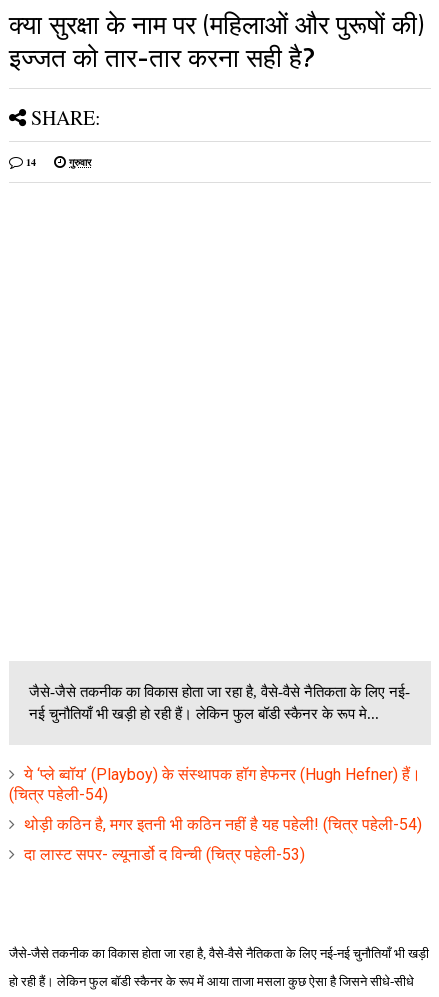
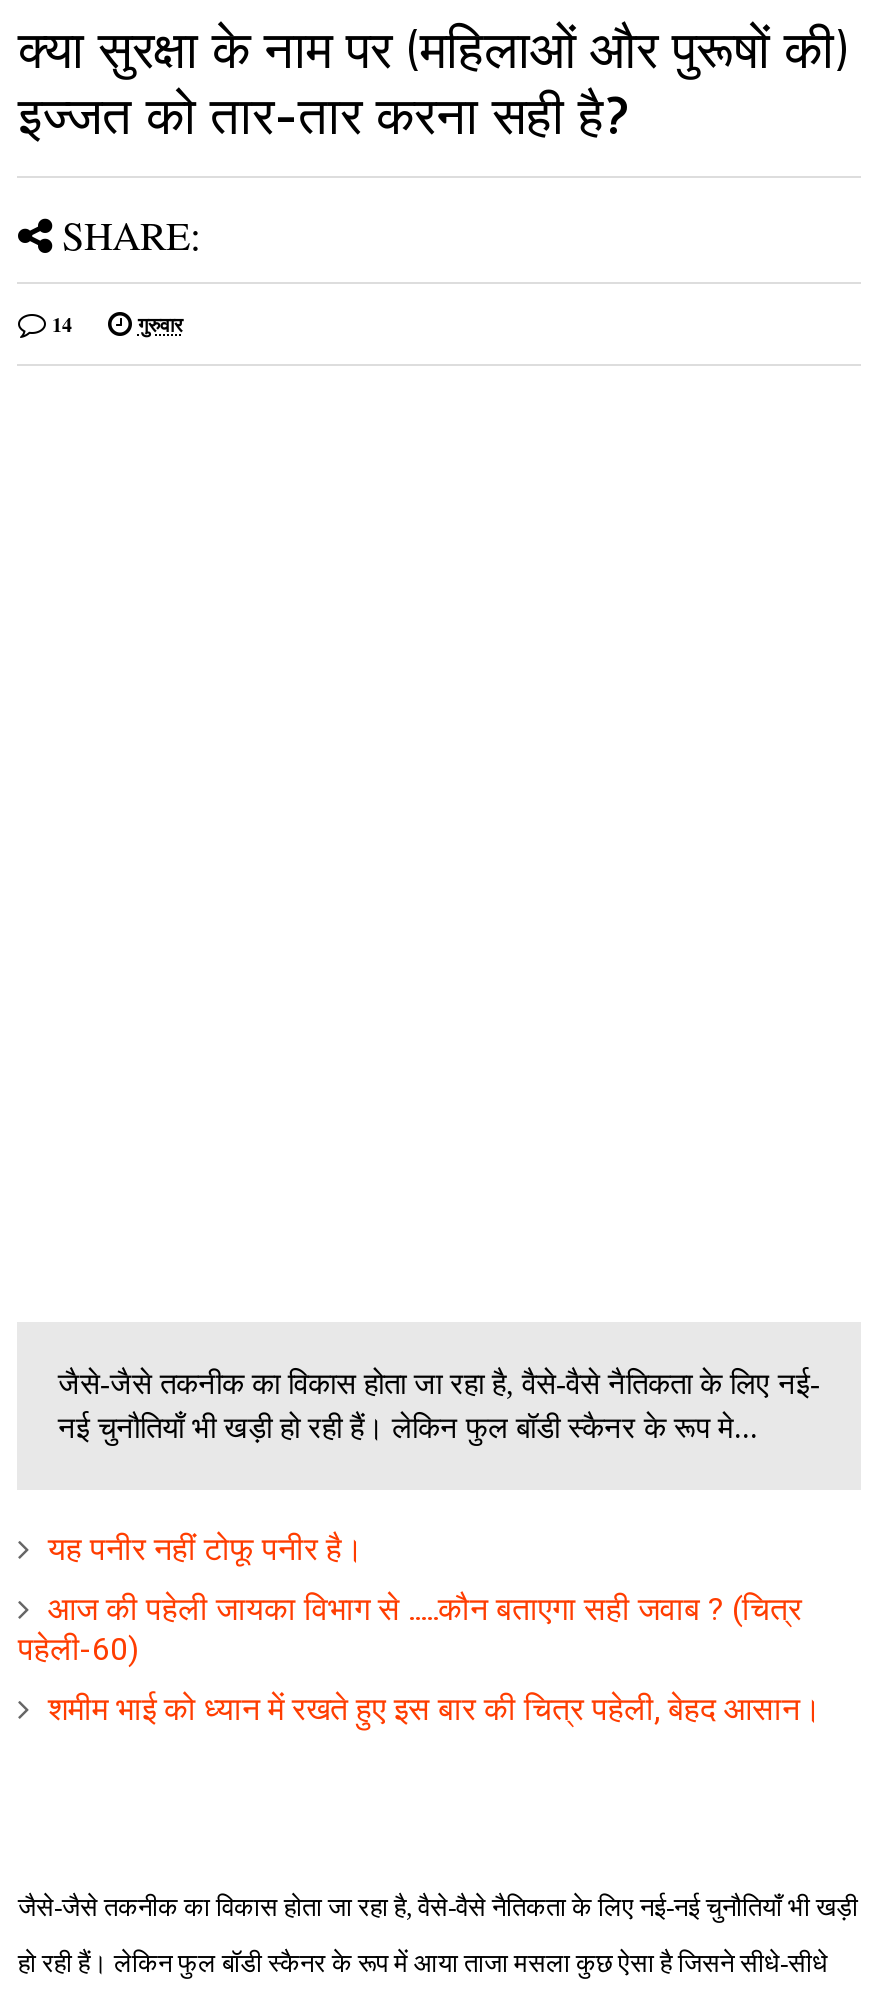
[9,765,421,804] ये ‘प्ले ब्वॉय’ (Playboy) के संस्थापक हॉग हेफनर (Hugh Hefner) हैं। | (चित्र पहेली-54) -> [48,1531,364,1569] यह पनीर नहीं टोफू पनीर है।
[24,815,422,834] थोड़ी कठिन है, मगर इतनी भी कठिन नहीं है यह पहेली! (चित्र पहेली-54) -> [18,1591,802,1669] आज की पहेली जायका विभाग से .....कौन बताएगा सही जवाब ? (चित्र | पहेली-60)
[24,845,305,864] दा लास्‍ट सपर- ल्‍यूनार्डो द विन्‍ची (चित्र पहेली-53) -> [48,1691,822,1729] शमीम भाई को ध्यान में रखते हुए इस बार की चित्र पहेली, बेहद आसान।

